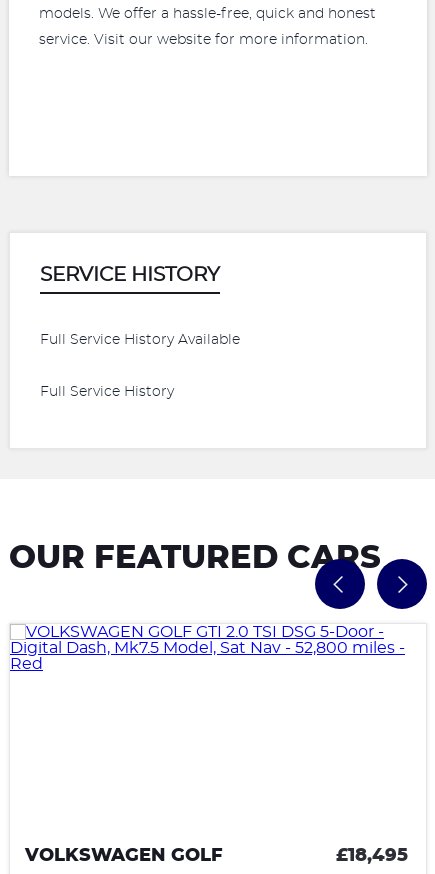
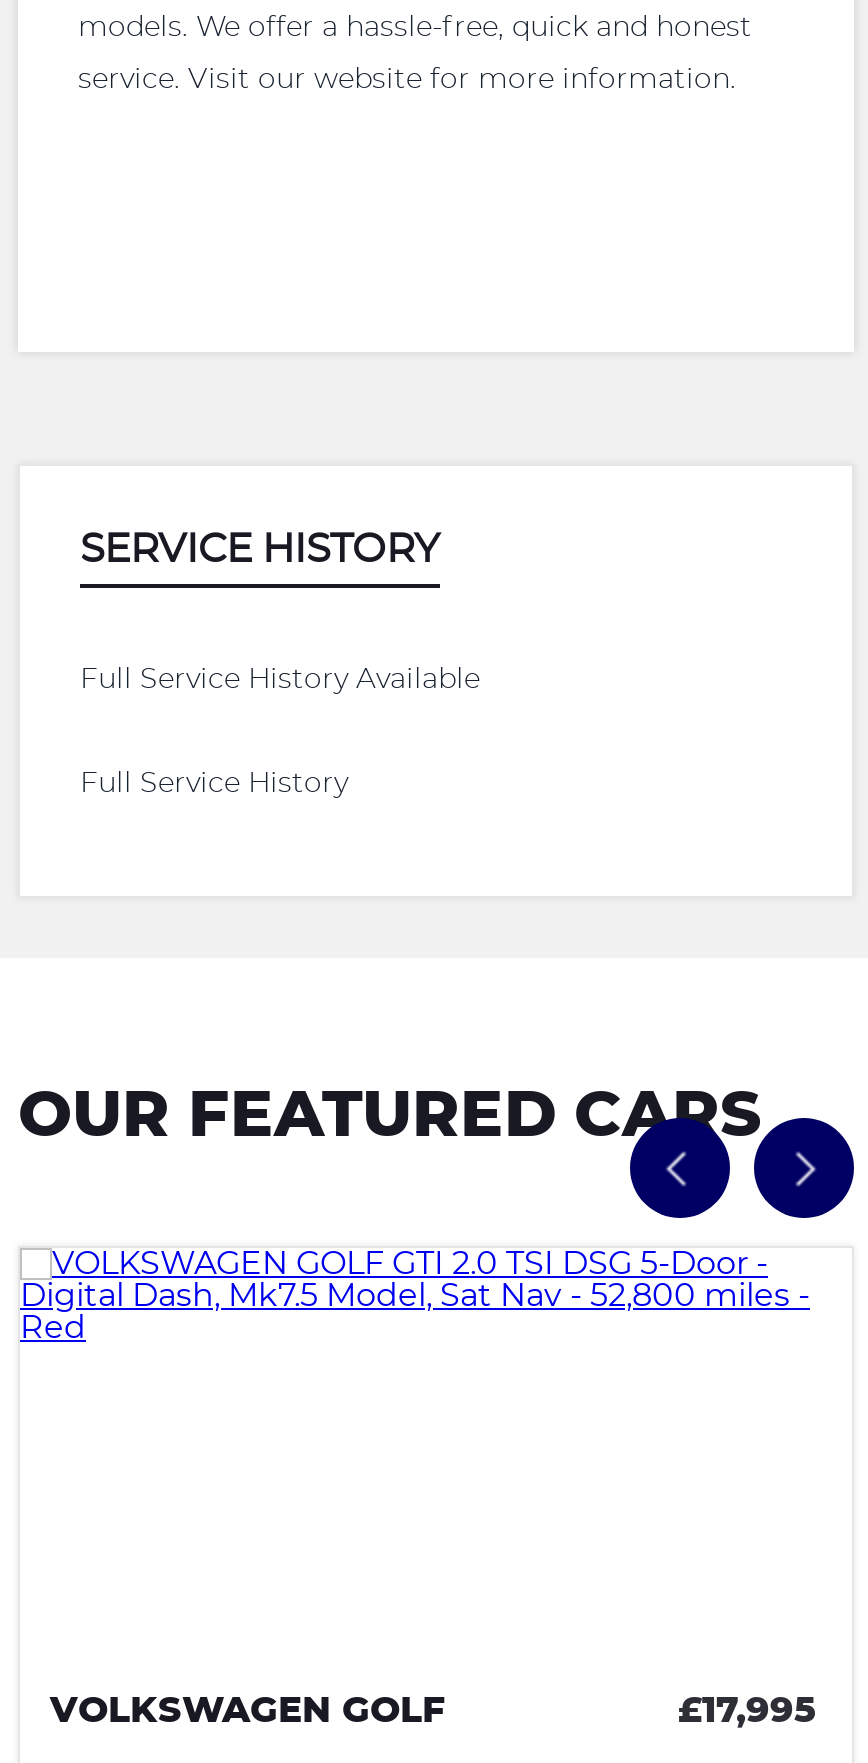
[336,847,408,865] £18,495 -> [678,1694,816,1730] £17,995

